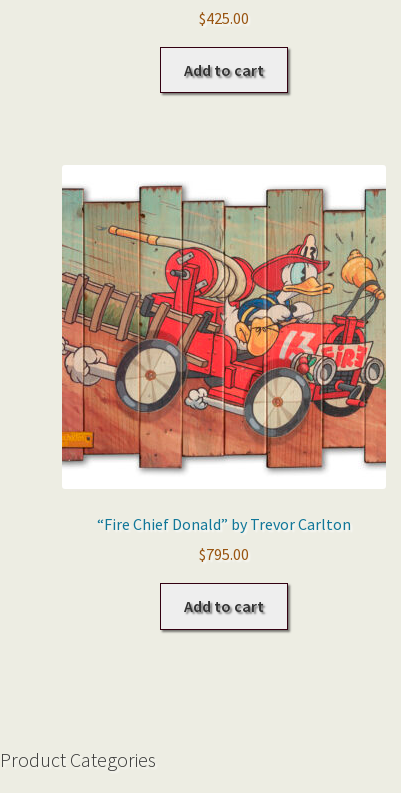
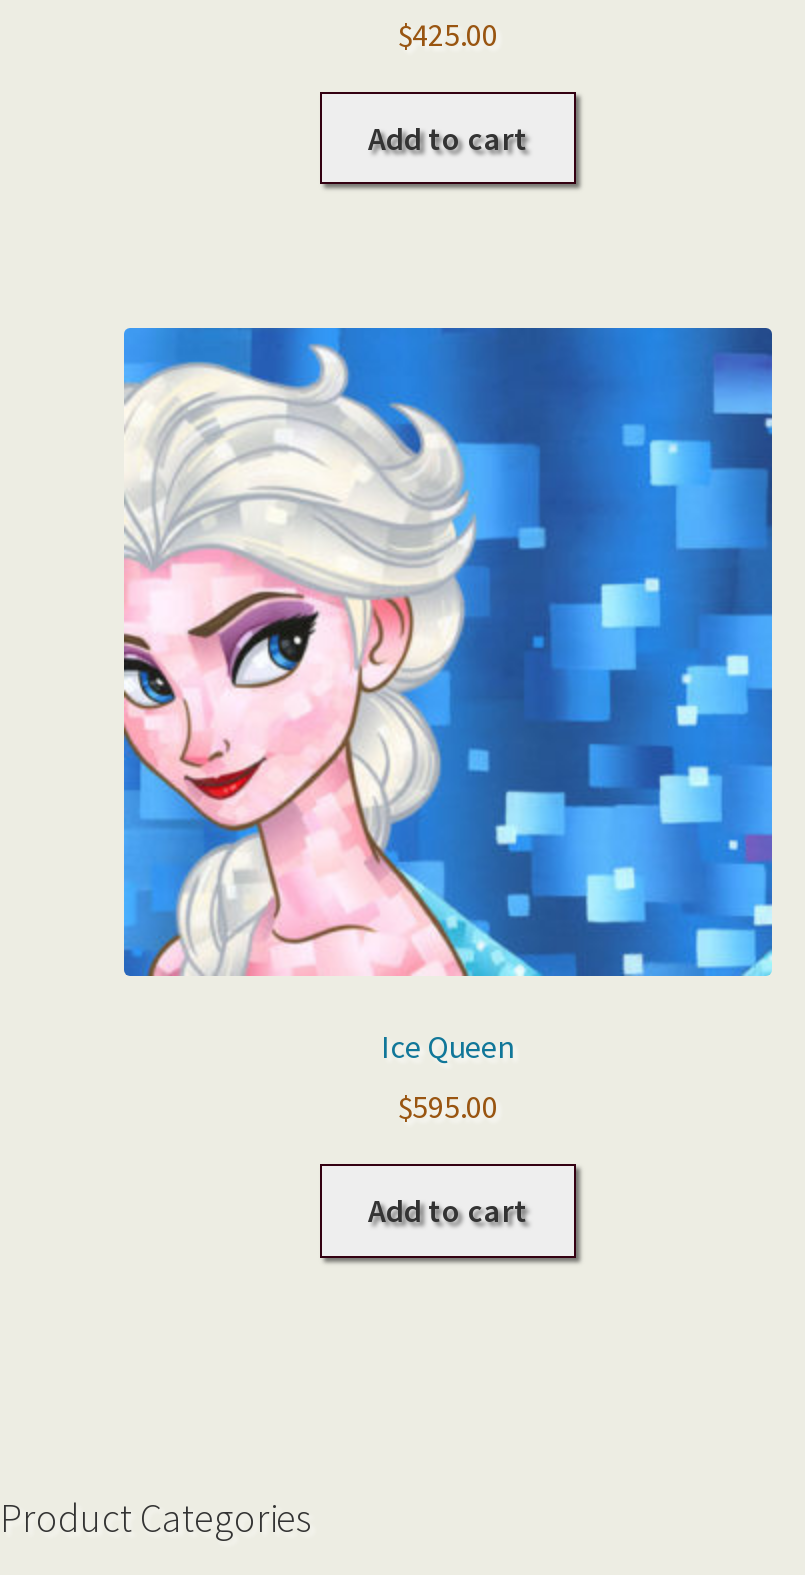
[61,165,387,534] [image] | “Fire Chief Donald” by Trevor Carlton -> [122,326,774,1066] [image] | Ice Queen
[199,544,249,564] $795.00 -> [398,1087,498,1127] $595.00

